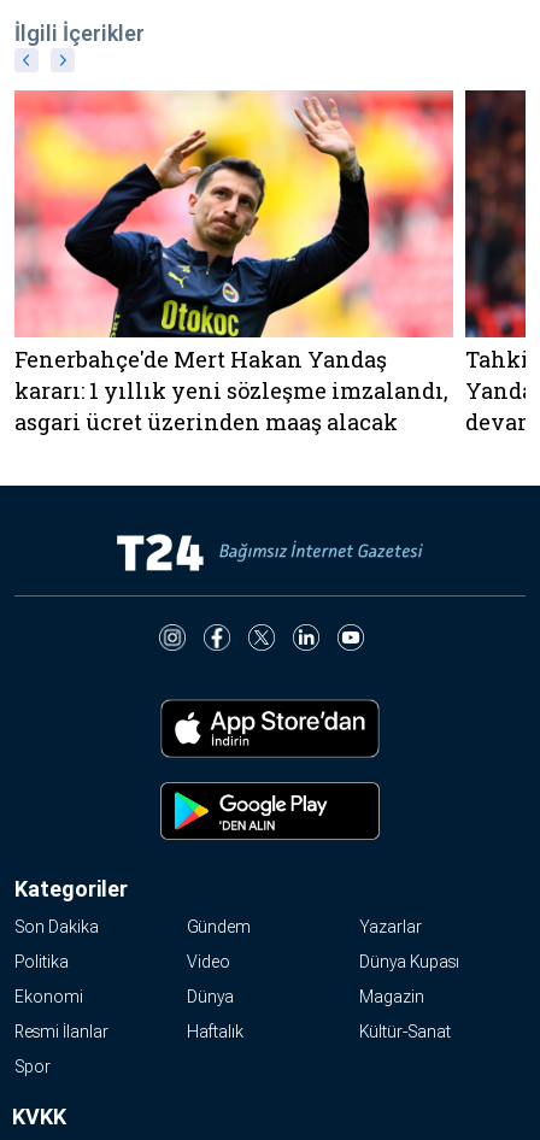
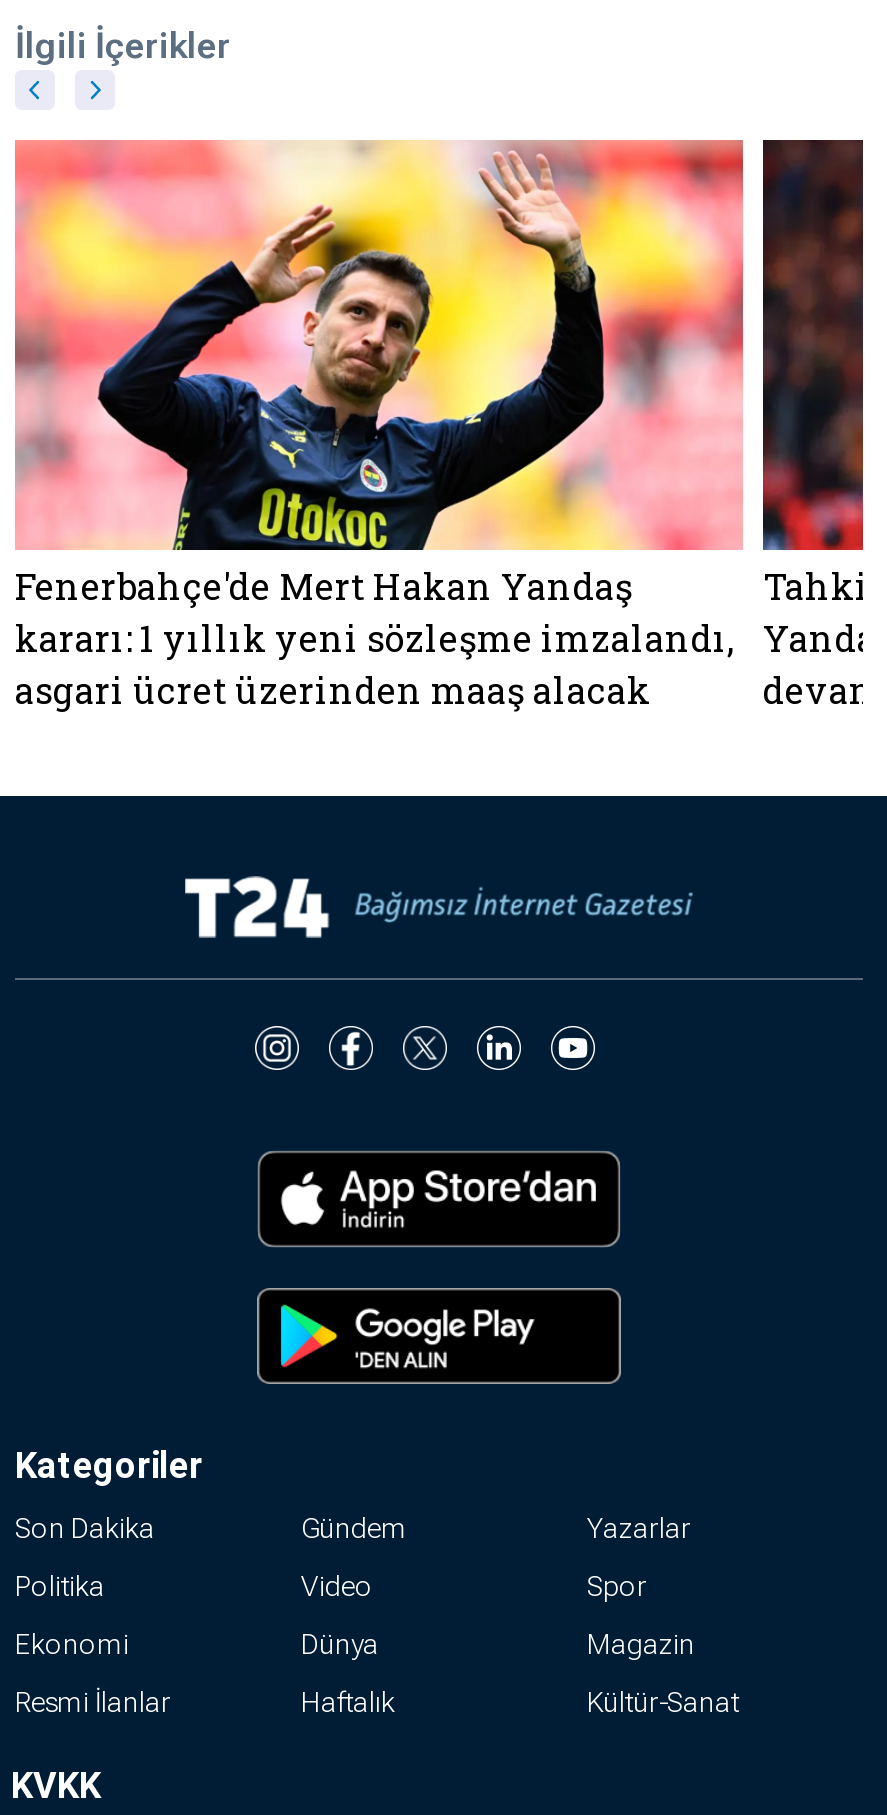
[359,952,459,971] Dünya Kupası -> none
moved [14,1057,51,1076] -> [587,1570,647,1602]: Spor

